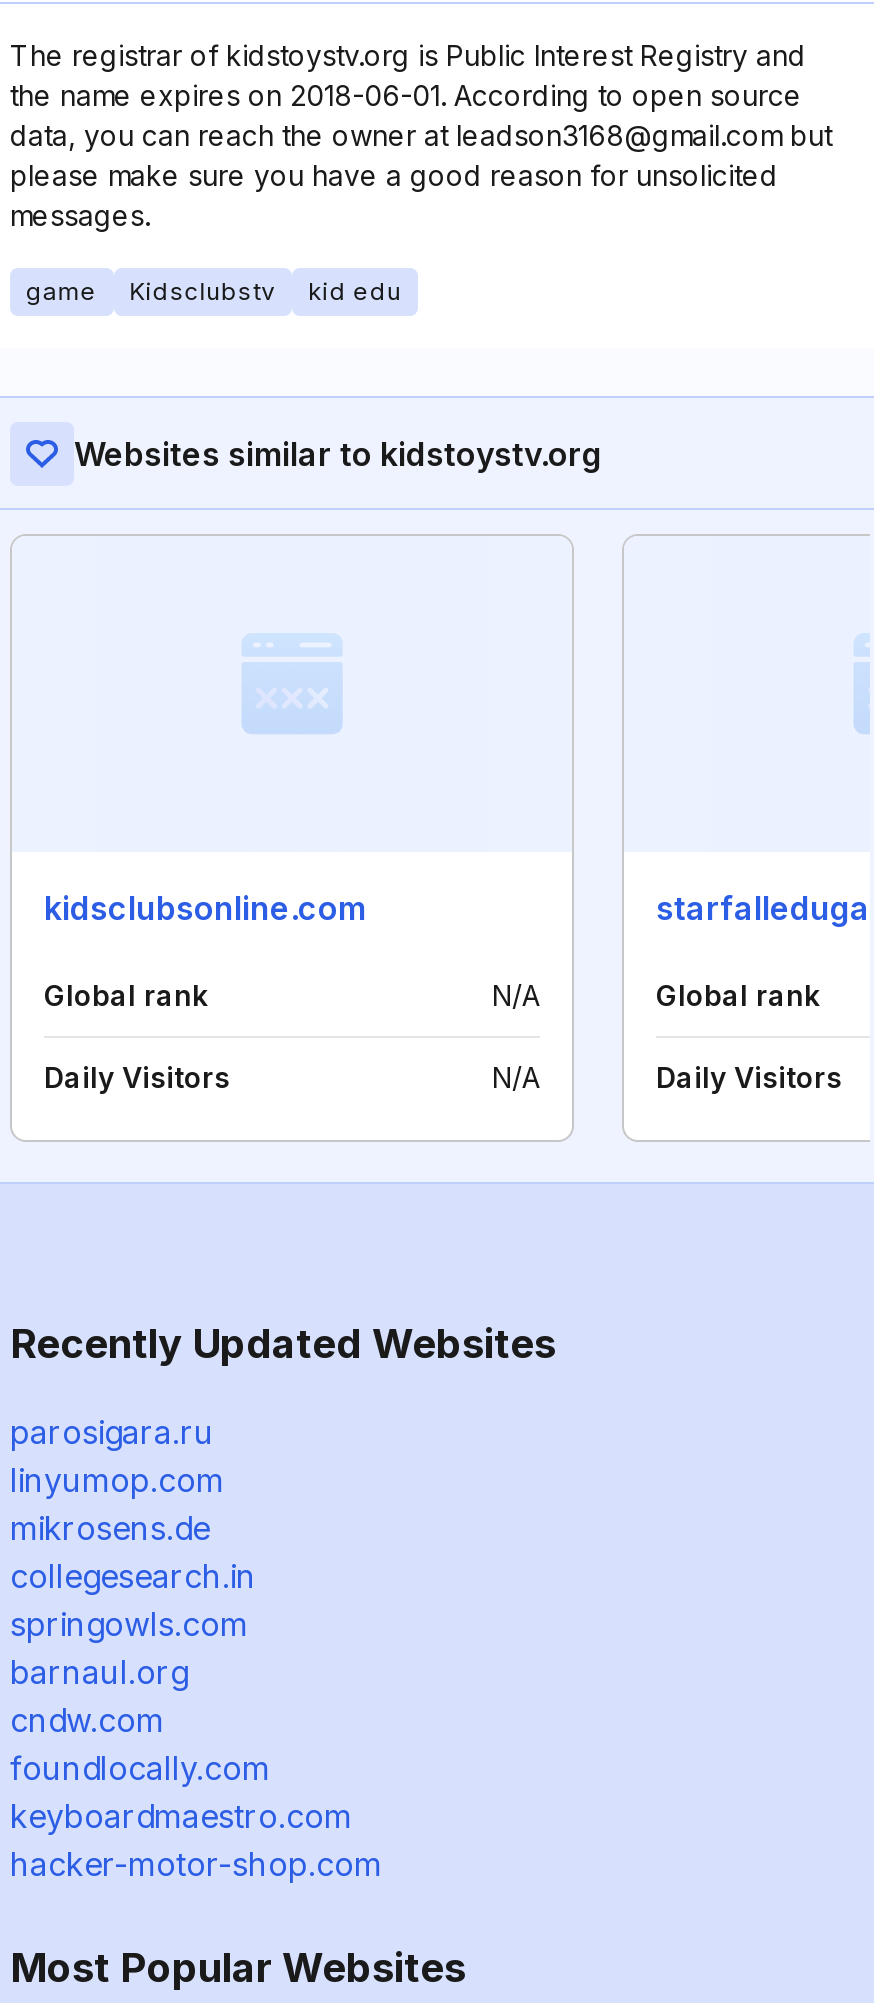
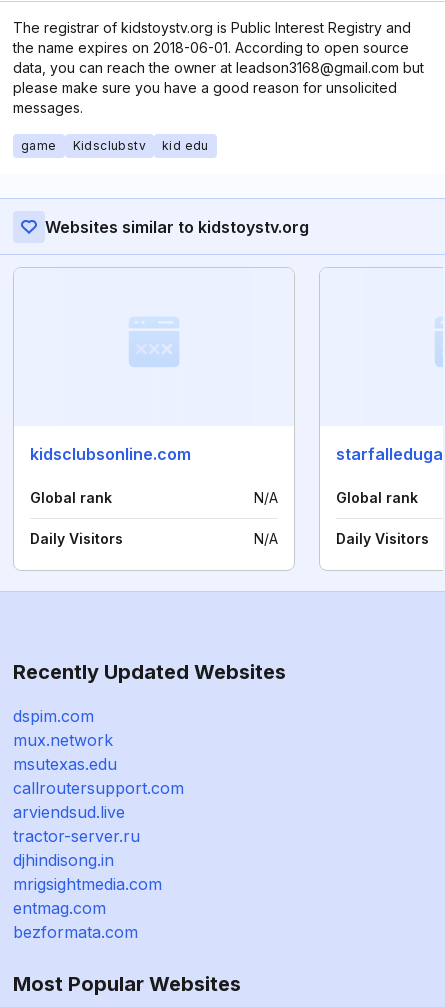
[10,1412,382,1884] parosigara.ru | linyumop.com | mikrosens.de | collegesearch.in | springowls.com | barnaul.org | cndw.com | foundlocally.com | keyboardmaestro.com | hacker-motor-shop.com -> [13,706,184,942] dspim.com | mux.network | msutexas.edu | callroutersupport.com | arviendsud.live | tractor-server.ru | djhindisong.in | mrigsightmedia.com | entmag.com | bezformata.com

